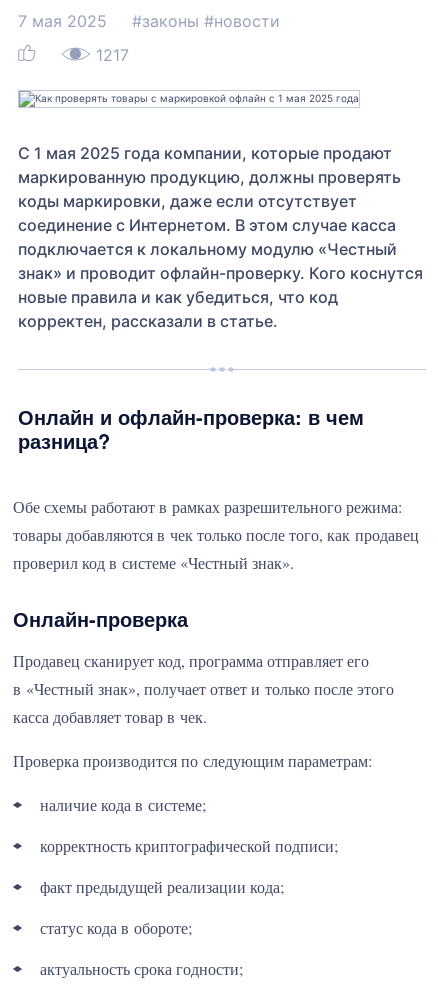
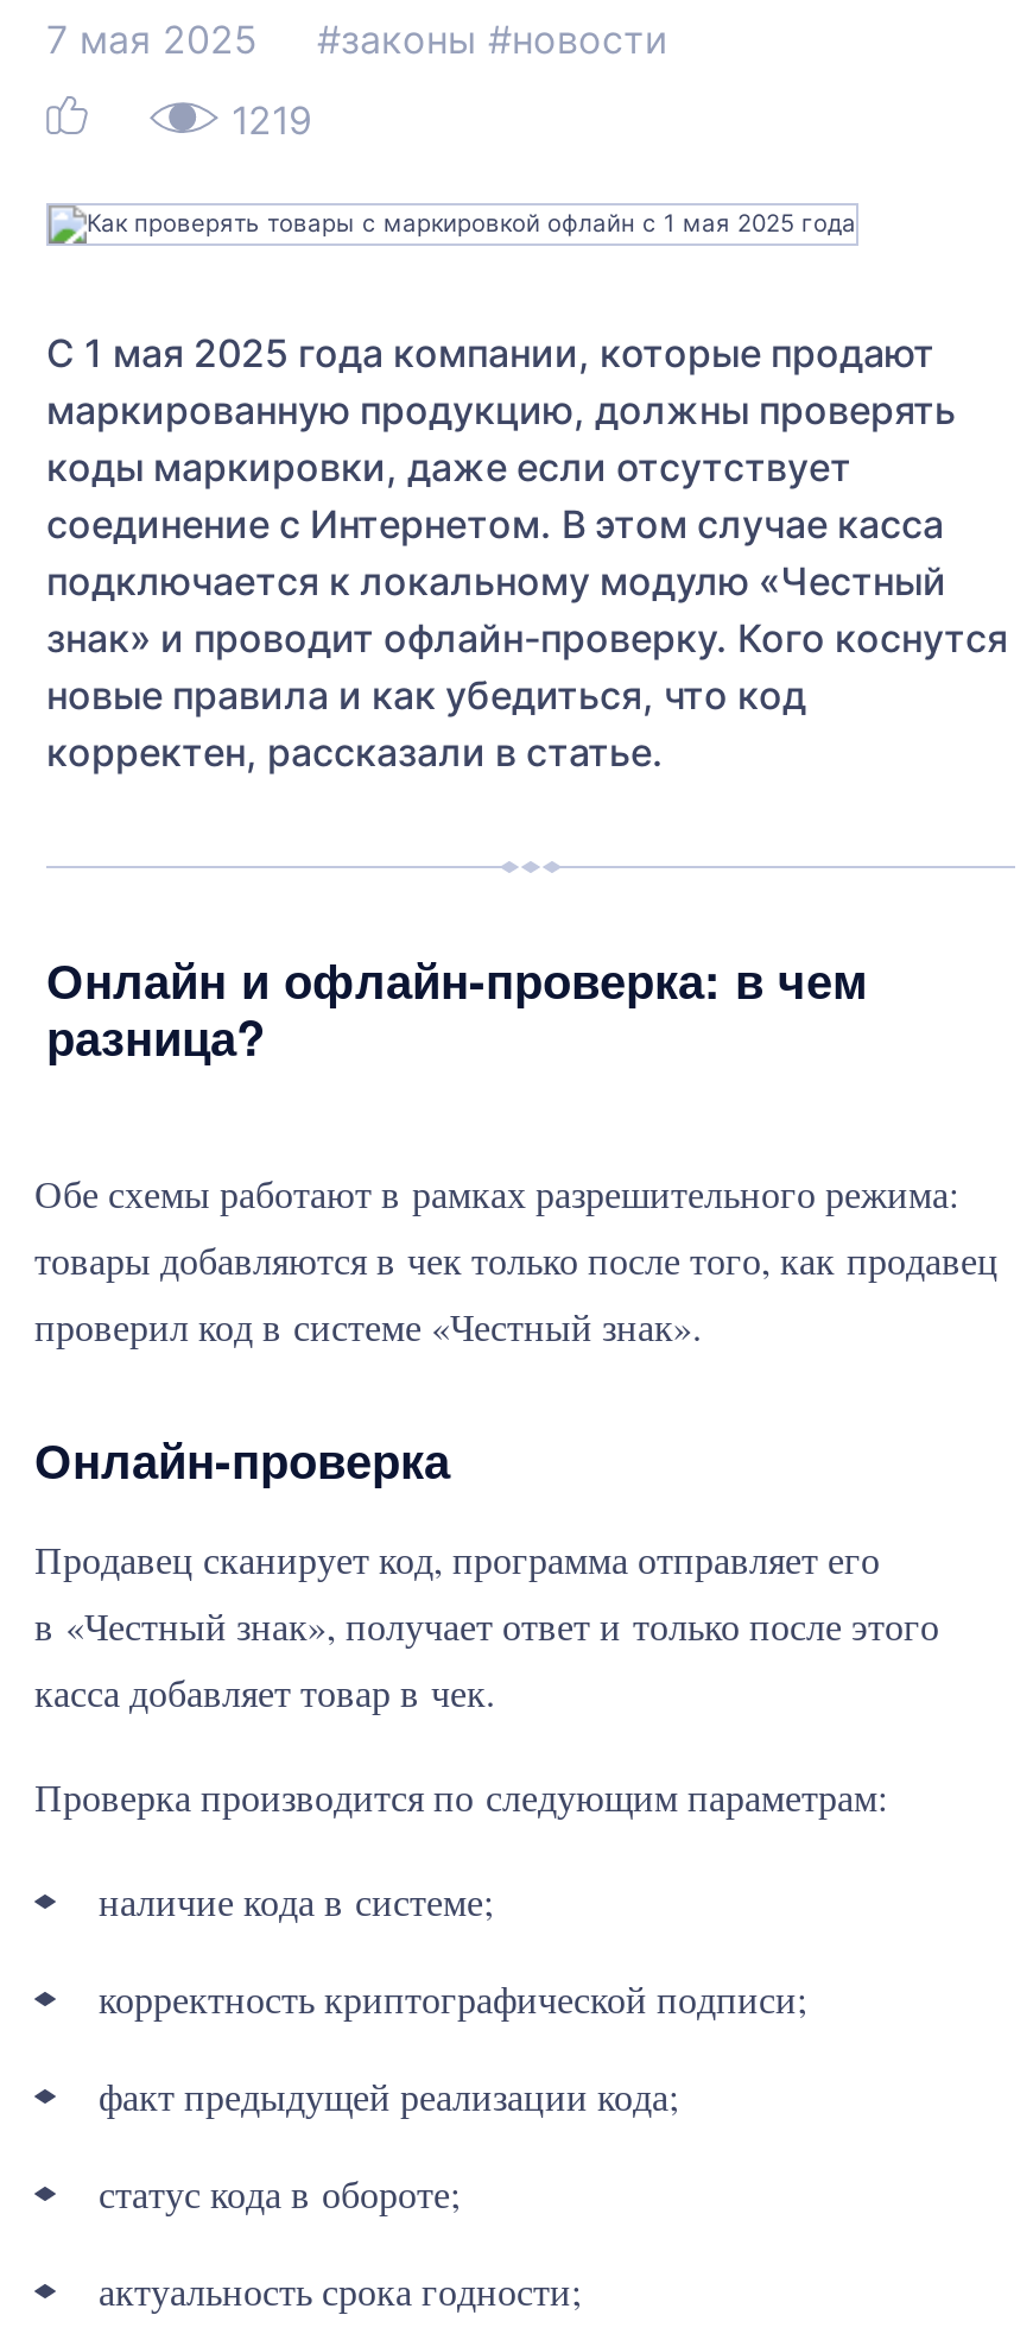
[91,45,129,65] 1217 -> [220,96,312,144] 1219

